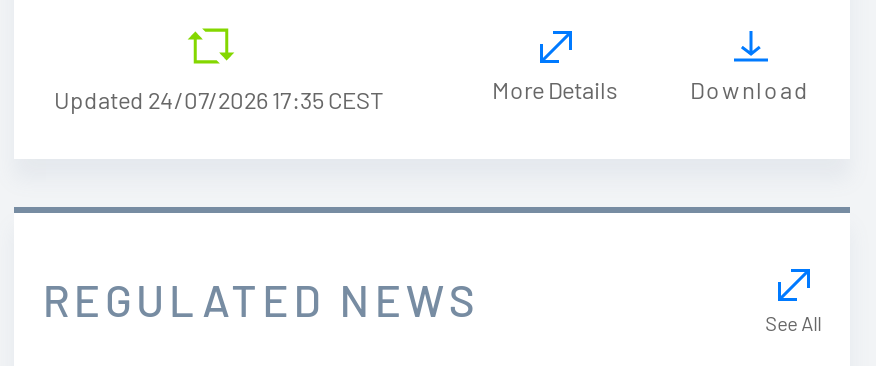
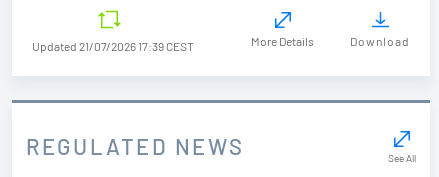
[54,86,384,114] Updated 24/07/2026 17:35 CEST -> [32,39,194,53] Updated 21/07/2026 17:39 CEST

